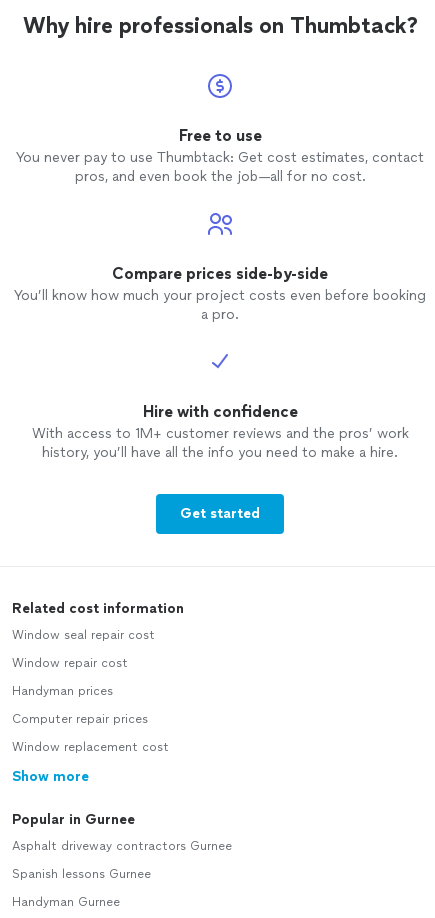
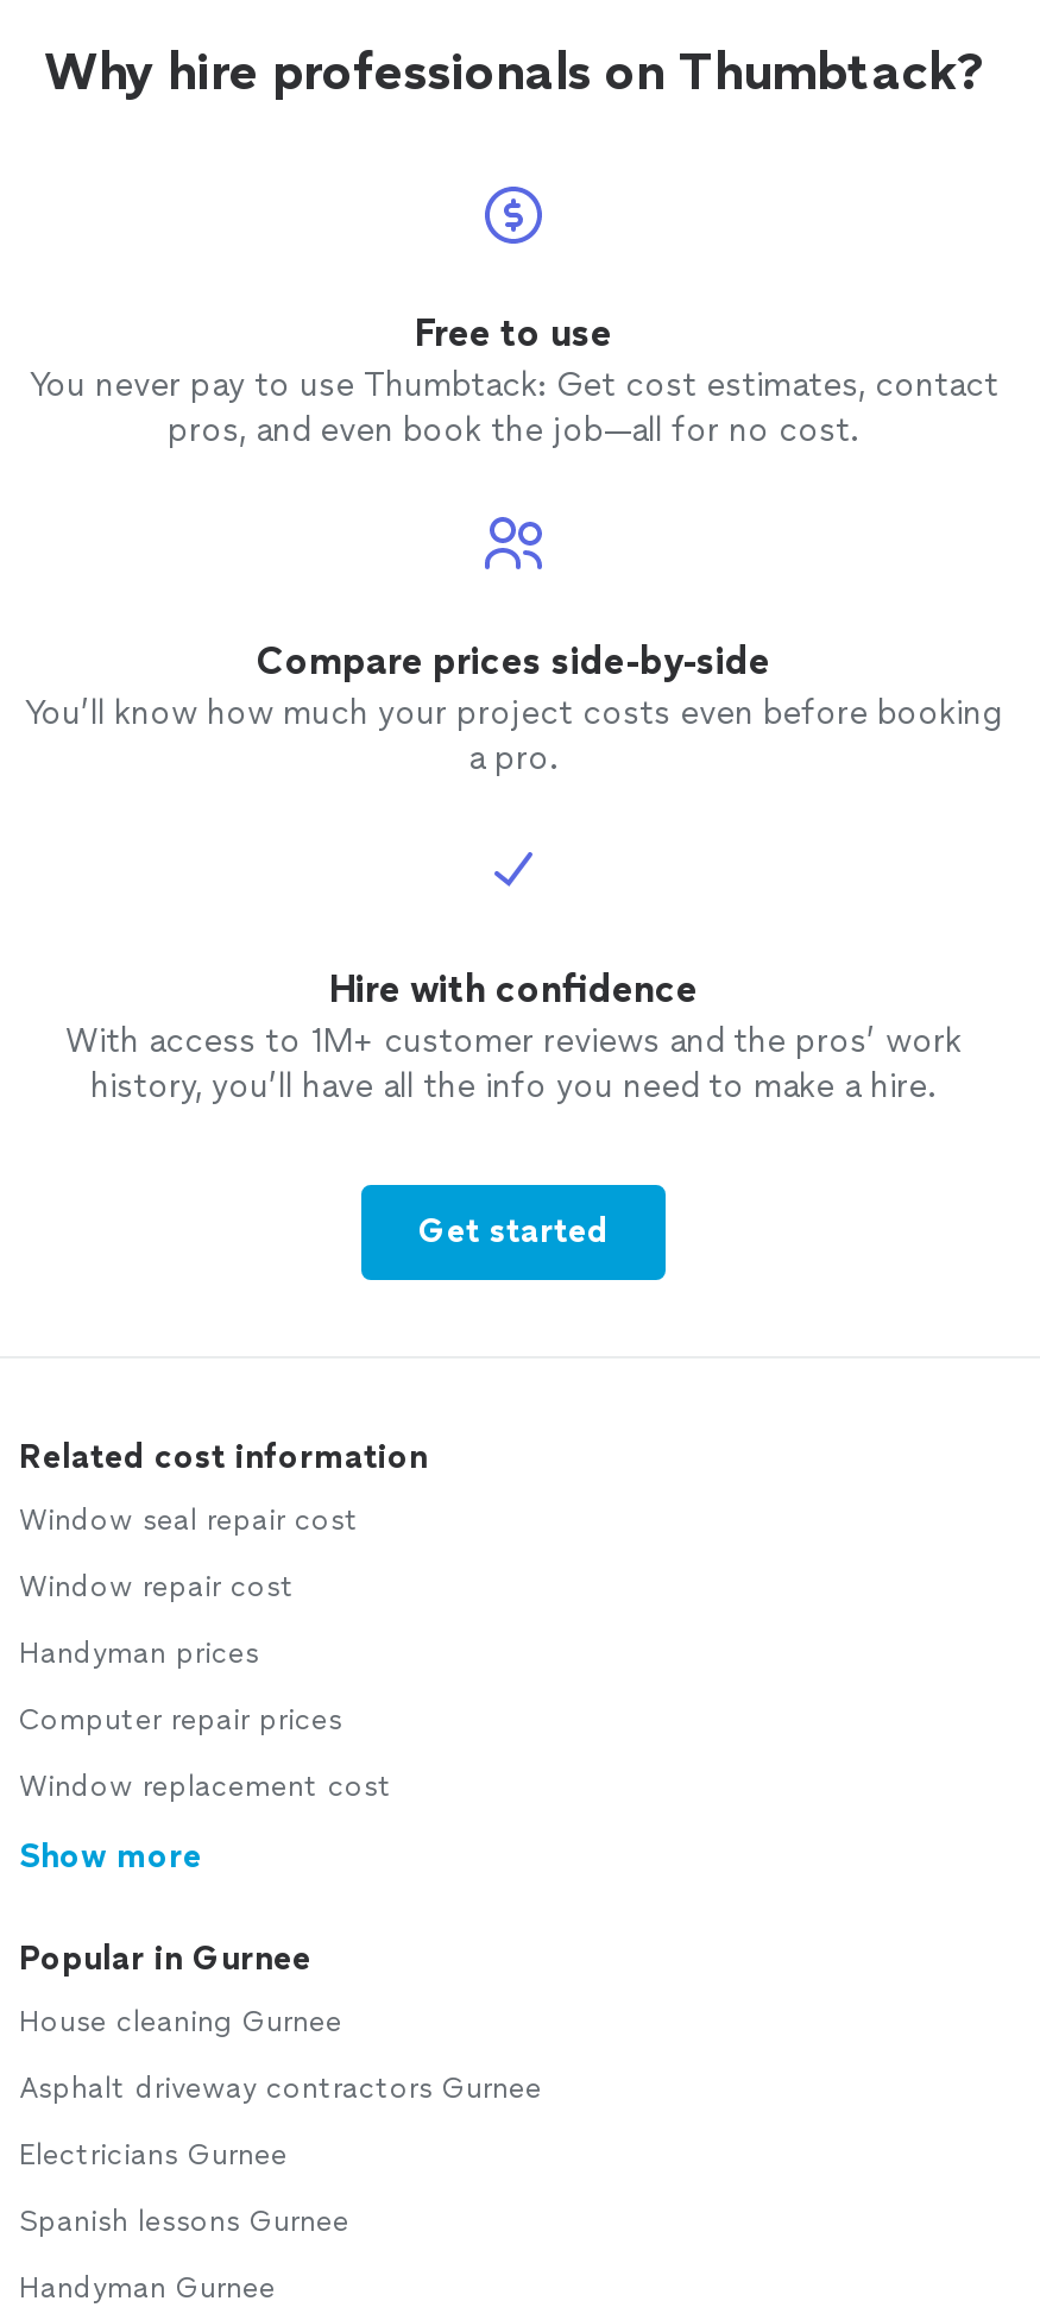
none -> [19,2005,342,2039] House cleaning Gurnee
none -> [19,2138,288,2172] Electricians Gurnee

